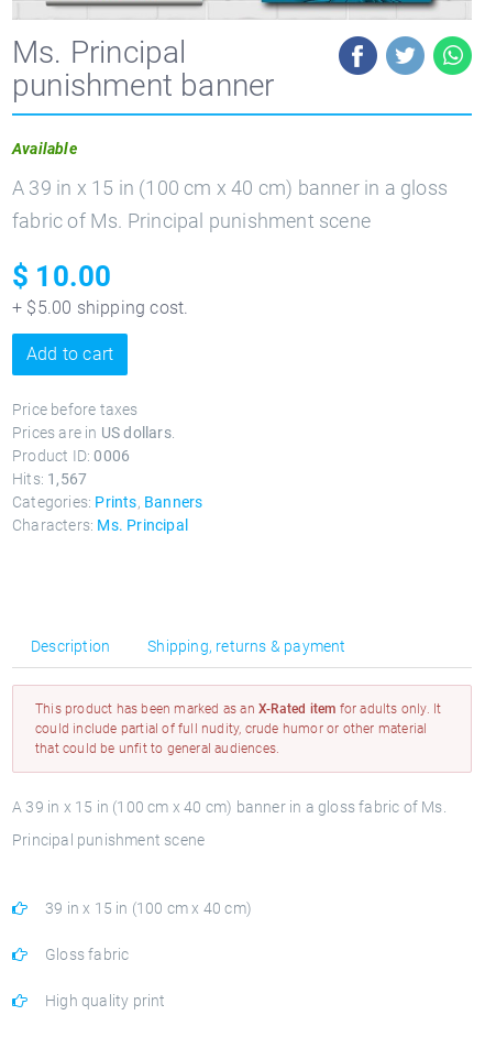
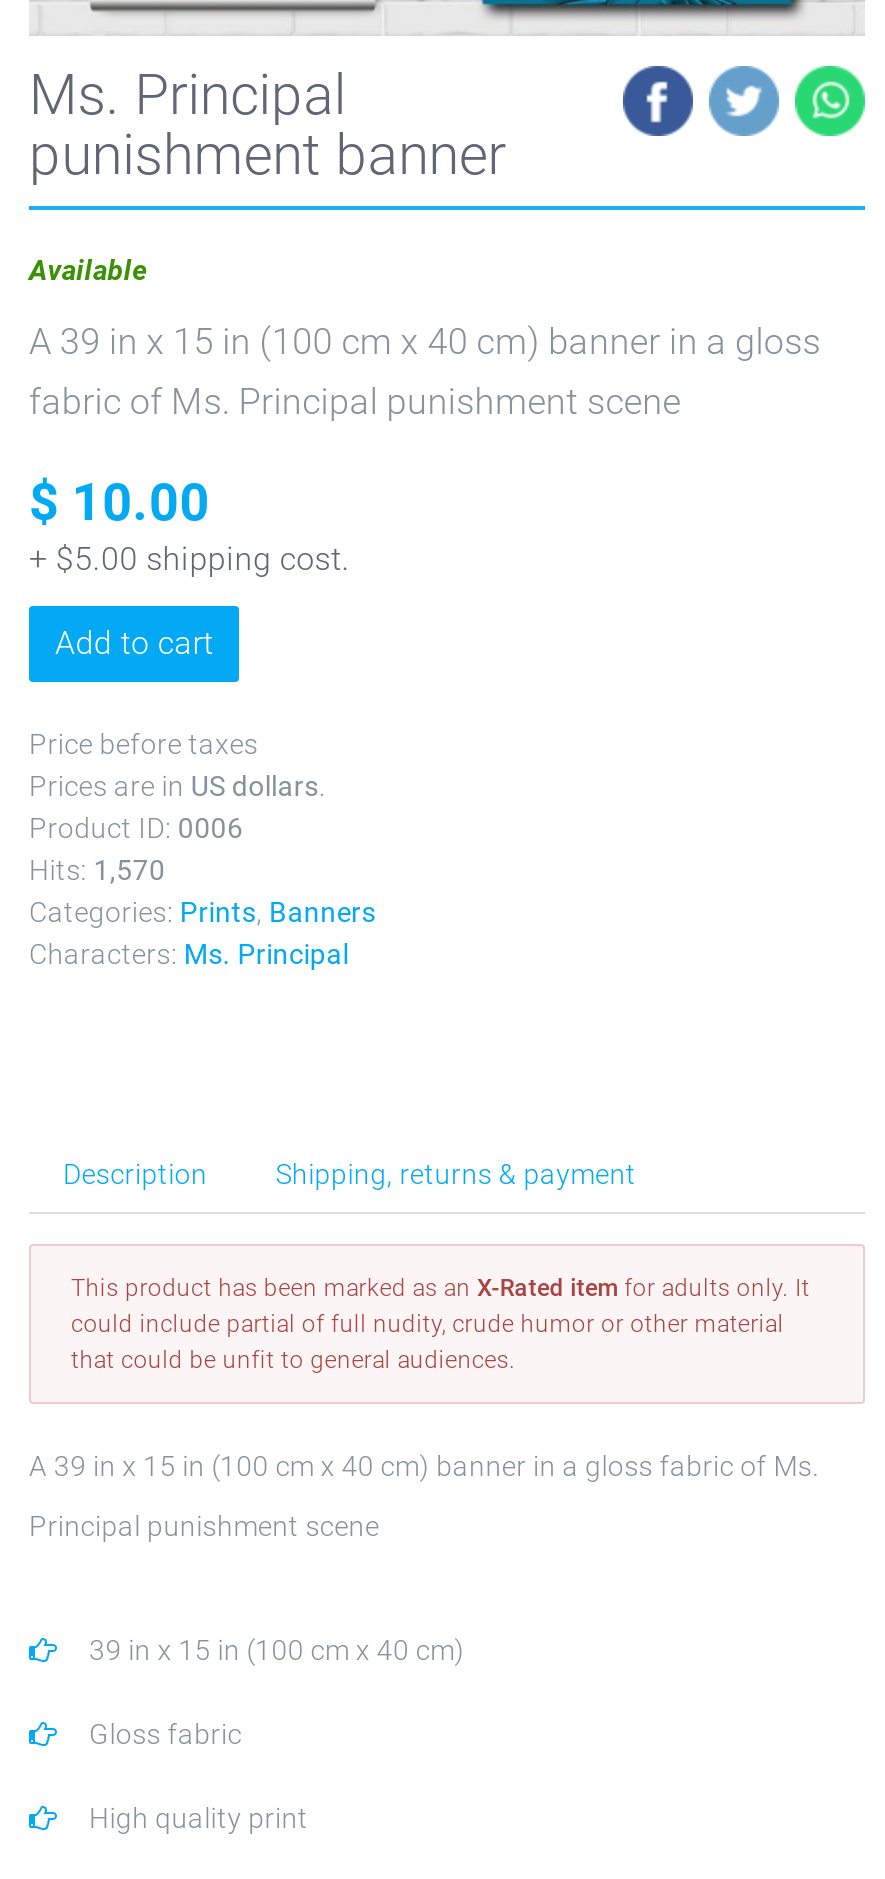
[12,470,87,488] Hits: 1,567 -> [29,854,165,886] Hits: 1,570

